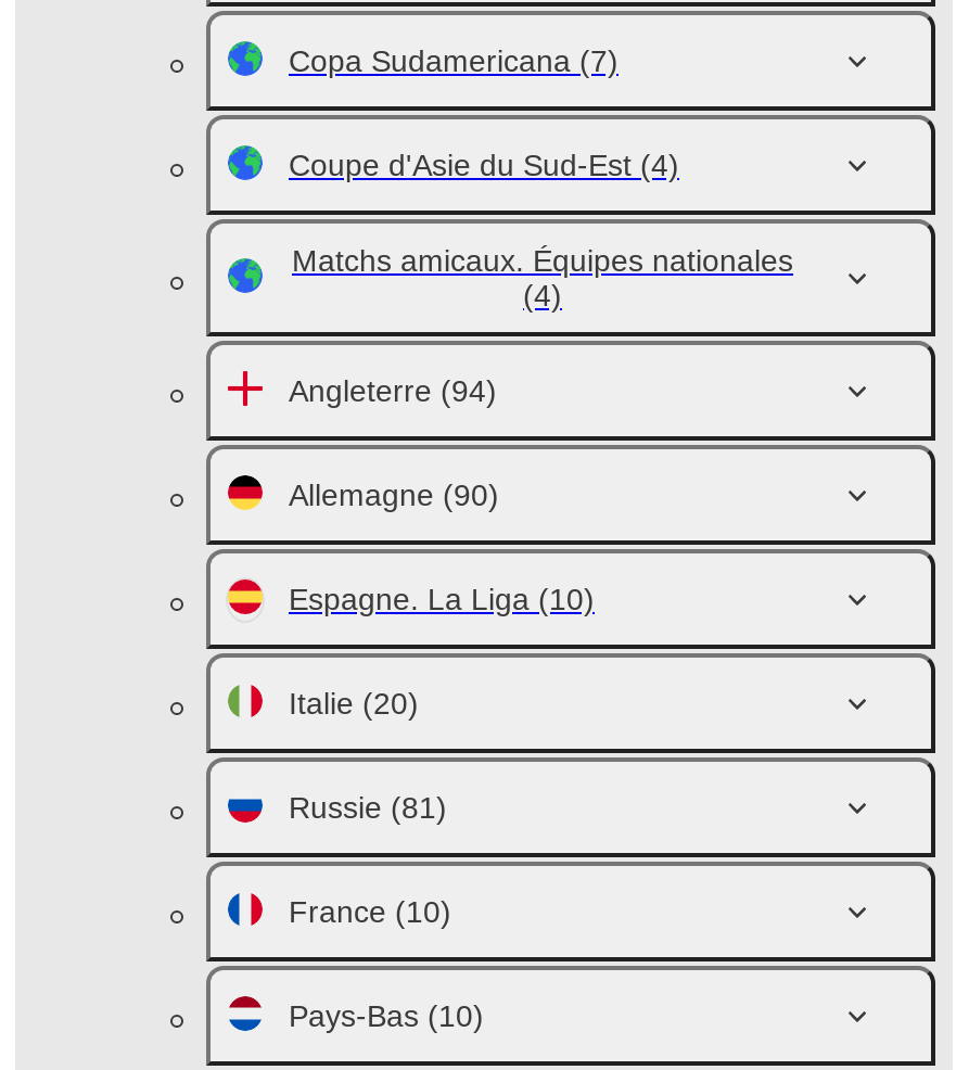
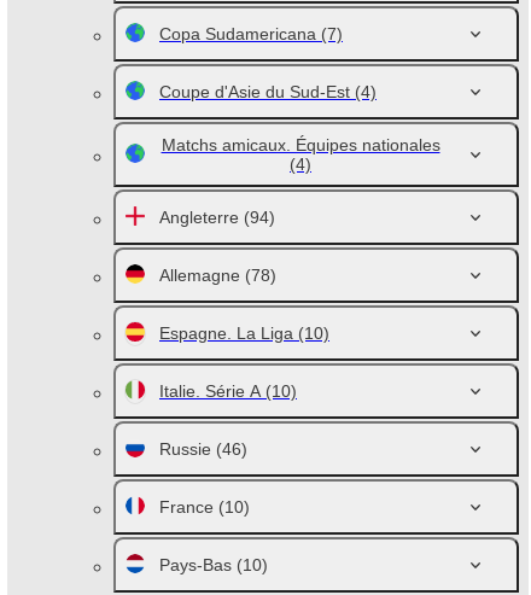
[289,477,499,512] Allemagne (90) -> [159,266,276,285] Allemagne (78)
[289,686,419,721] Italie (20) -> [159,381,297,401] Italie. Série A (10)
[289,790,447,825] Russie (81) -> [159,439,247,459] Russie (46)

